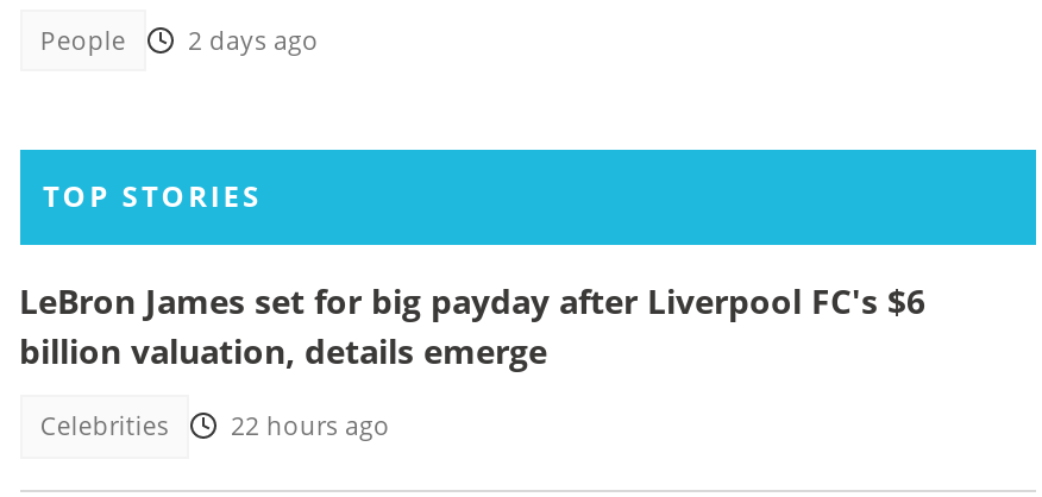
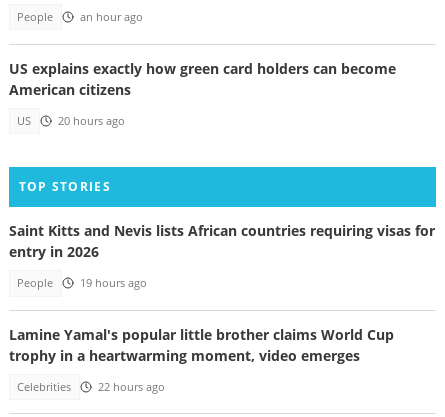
[188,23,319,56] 2 days ago -> [8,10,395,128] an hour ago | US explains exactly how green card holders can become | American citizens | US | 20 hours ago
[19,278,925,374] LeBron James set for big payday after Liverpool FC's $6 | billion valuation, details emerge -> [8,221,434,365] Saint Kitts and Nevis lists African countries requiring visas for | entry in 2026 | People | 19 hours ago | Lamine Yamal's popular little brother claims World Cup | trophy in a heartwarming moment, video emerges

